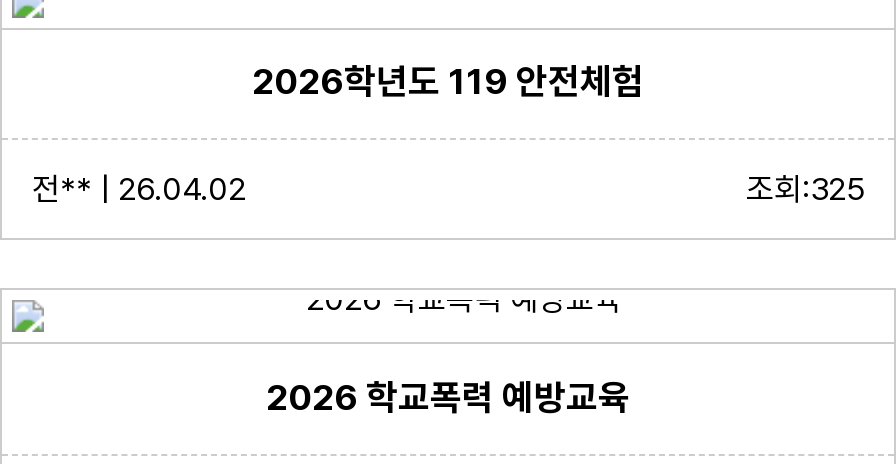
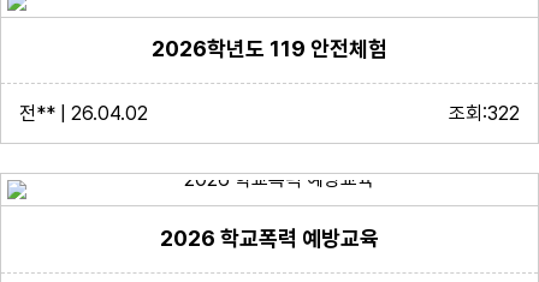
[746,171,864,209] 조회:325 -> [449,103,520,125] 조회:322

